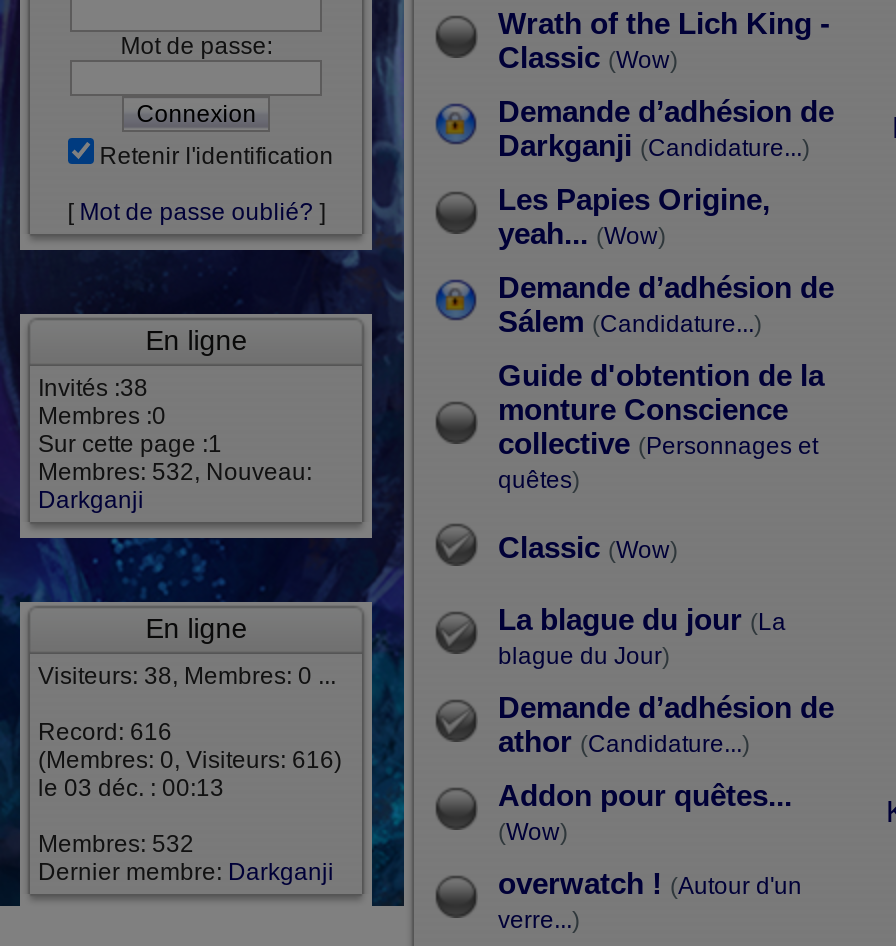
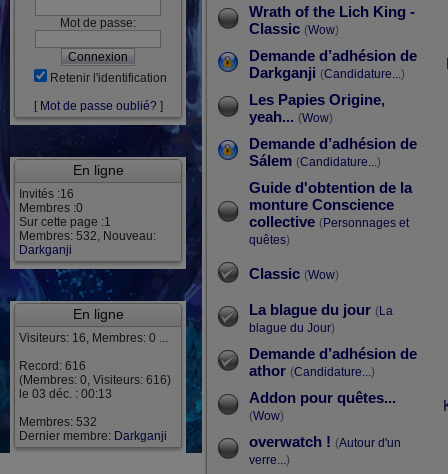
[38,374,148,402] Invités :38 -> [19,187,74,201] Invités :16
[38,662,336,690] Visiteurs: 38, Membres: 0 ... -> [19,331,168,345] Visiteurs: 16, Membres: 0 ...

